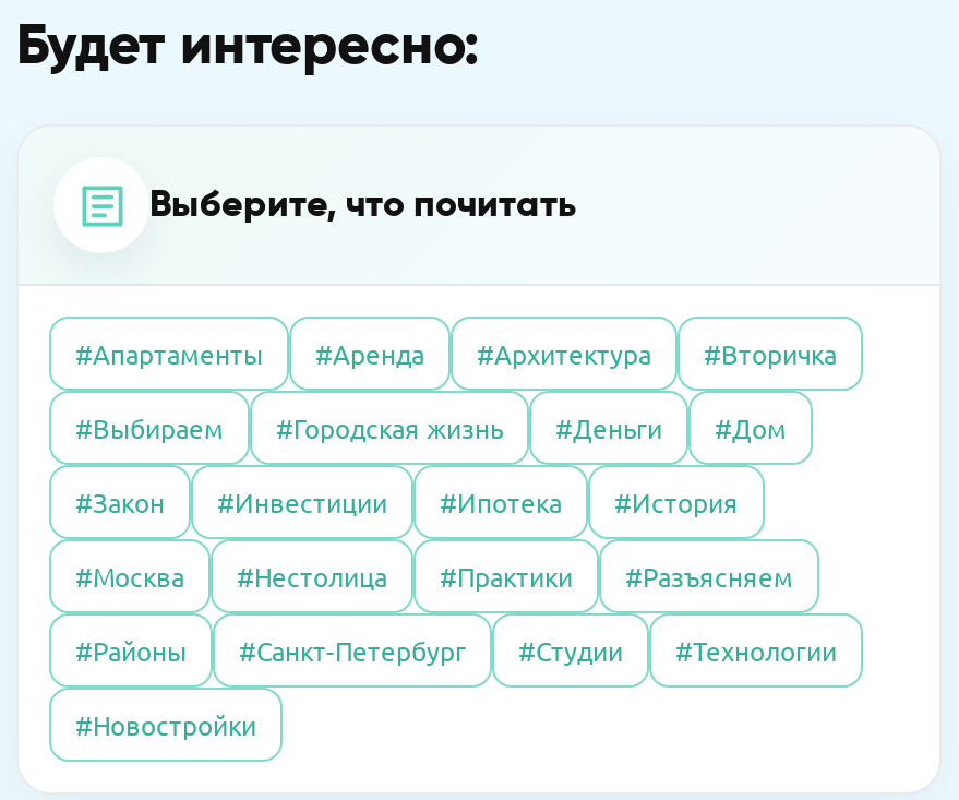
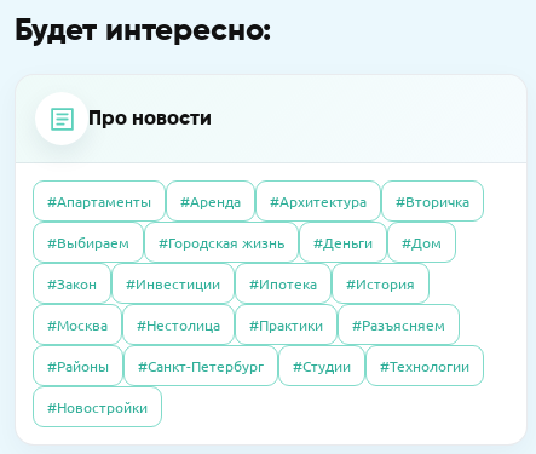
[149,187,577,224] Выберите, что почитать -> [88,109,212,129] Про новости

